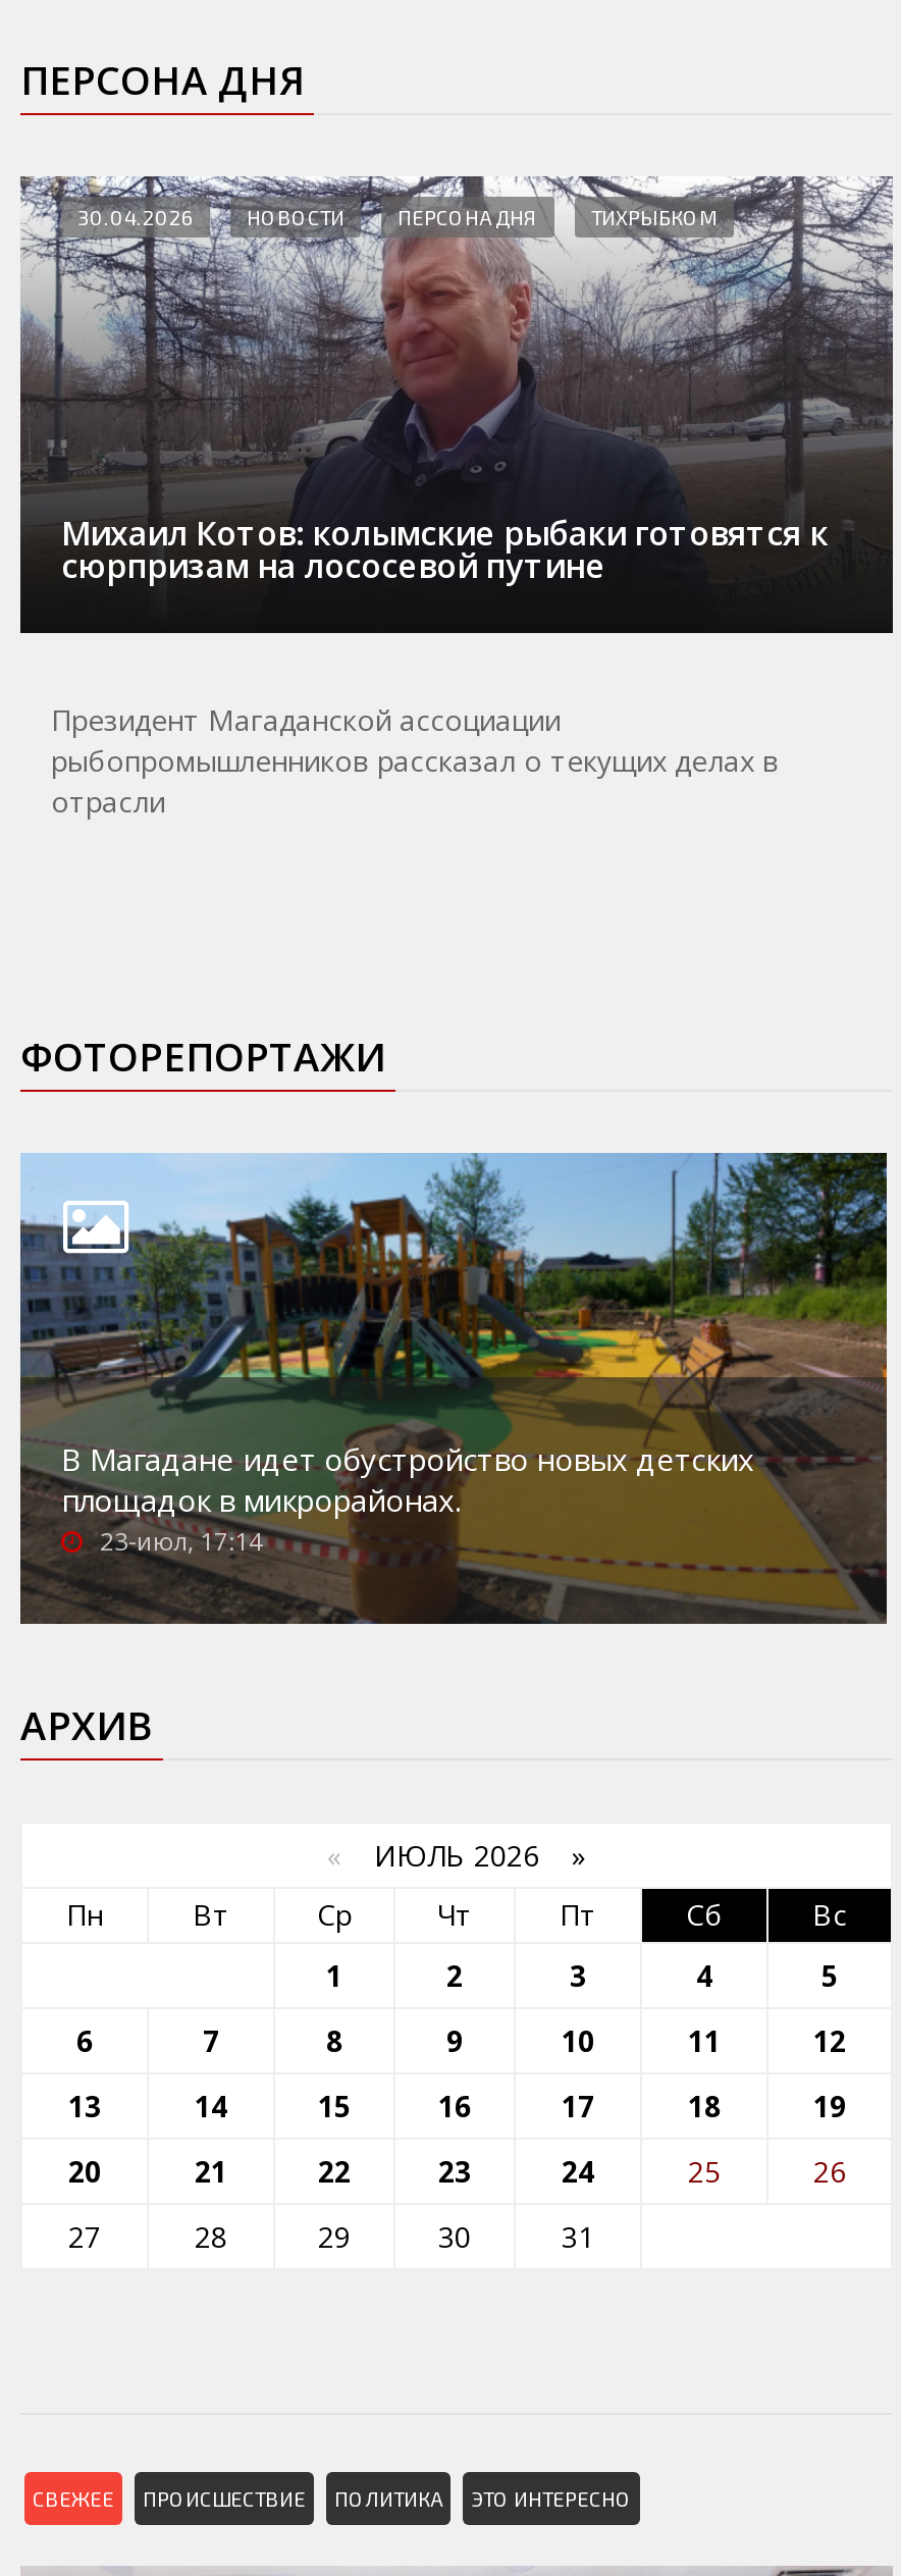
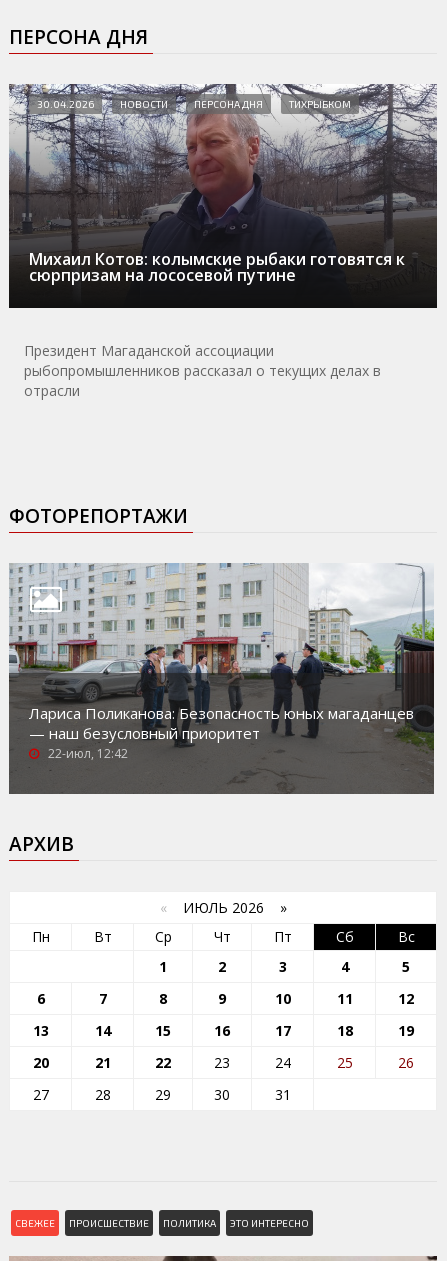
[20,1151,889,1622] [image] | В Магадане идет обустройство новых детских | площадок в микрорайонах. | 23-июл, 17:14 -> [9,562,435,794] [image] | Лариса Поликанова: Безопасность юных магаданцев | — наш безусловный приоритет | 22-июл, 12:42

